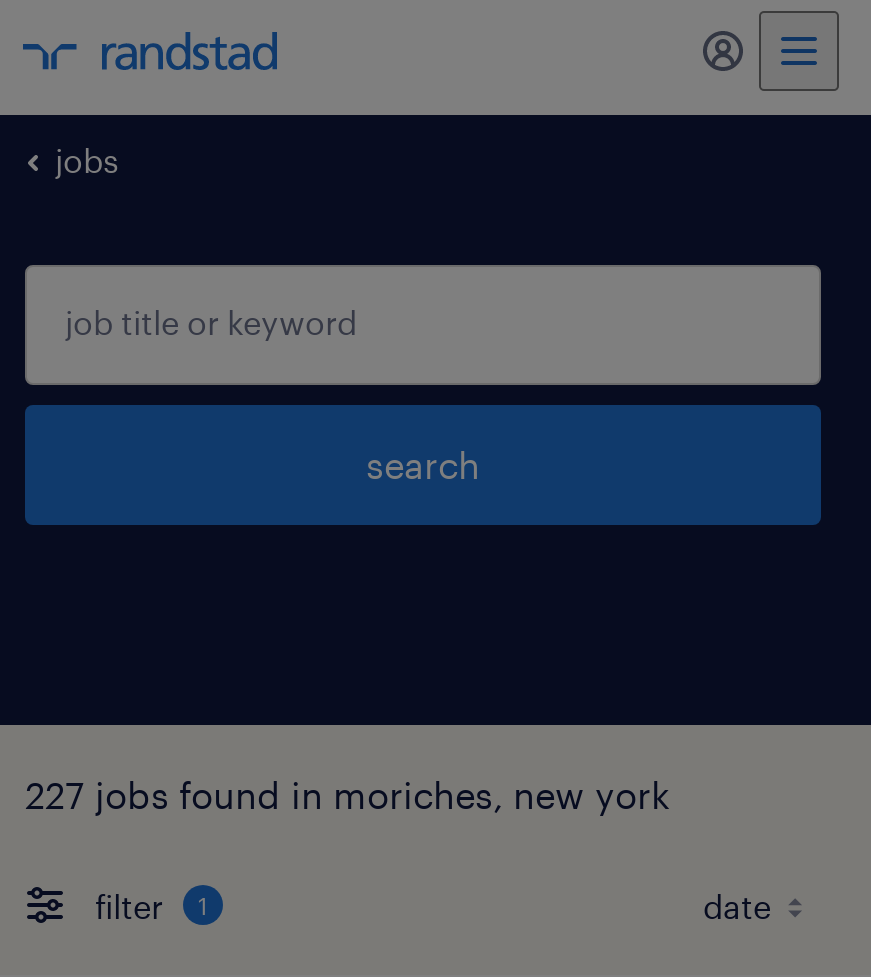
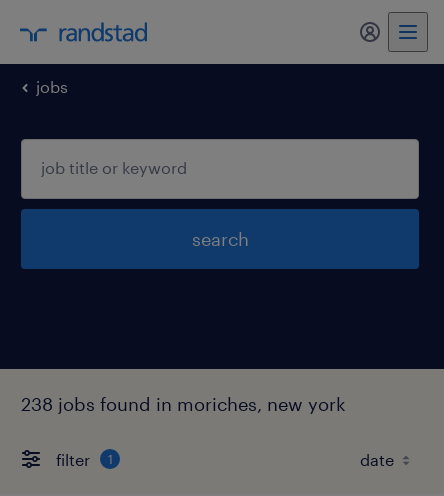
[25,773,671,817] 227 jobs found in moriches, new york -> [21,393,346,415] 238 jobs found in moriches, new york

